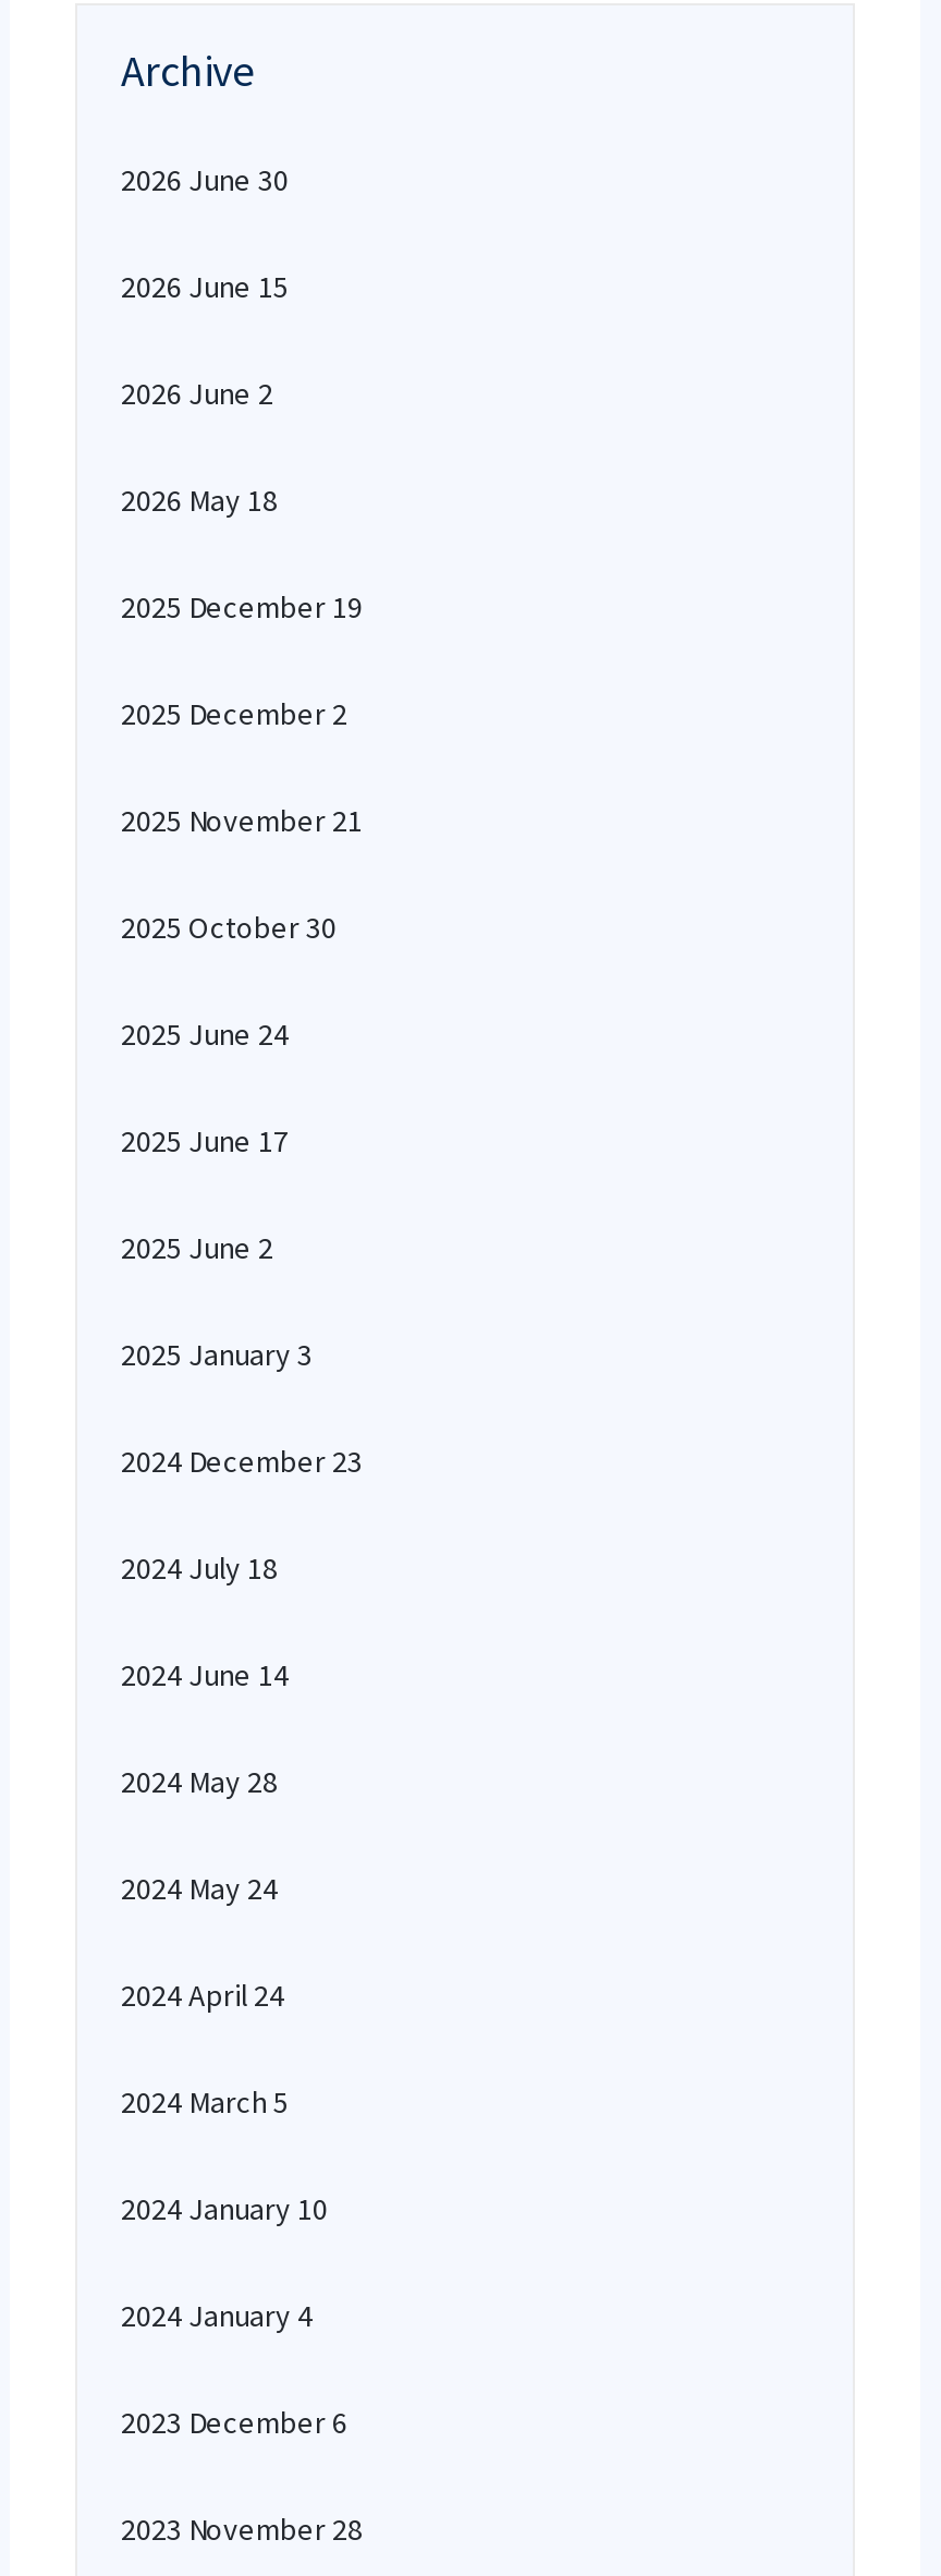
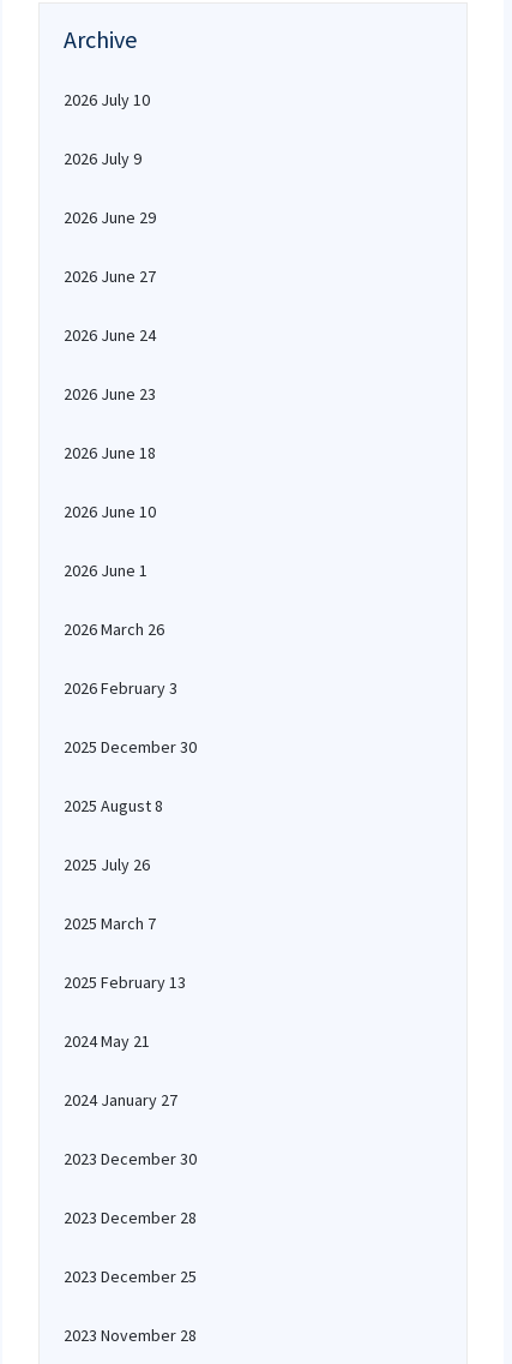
[121,160,363,2442] 2026 June 30 | 2026 June 15 | 2026 June 2 | 2026 May 18 | 2025 December 19 | 2025 December 2 | 2025 November 21 | 2025 October 30 | 2025 June 24 | 2025 June 17 | 2025 June 2 | 2025 January 3 | 2024 December 23 | 2024 July 18 | 2024 June 14 | 2024 May 28 | 2024 May 24 | 2024 April 24 | 2024 March 5 | 2024 January 10 | 2024 January 4 | 2023 December 6 -> [64,89,197,1287] 2026 July 10 | 2026 July 9 | 2026 June 29 | 2026 June 27 | 2026 June 24 | 2026 June 23 | 2026 June 18 | 2026 June 10 | 2026 June 1 | 2026 March 26 | 2026 February 3 | 2025 December 30 | 2025 August 8 | 2025 July 26 | 2025 March 7 | 2025 February 13 | 2024 May 21 | 2024 January 27 | 2023 December 30 | 2023 December 28 | 2023 December 25

